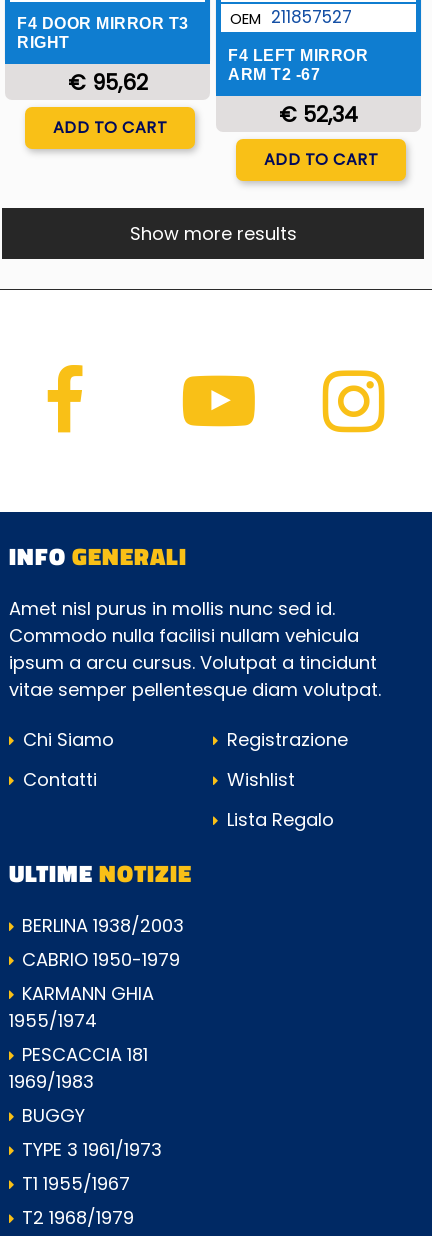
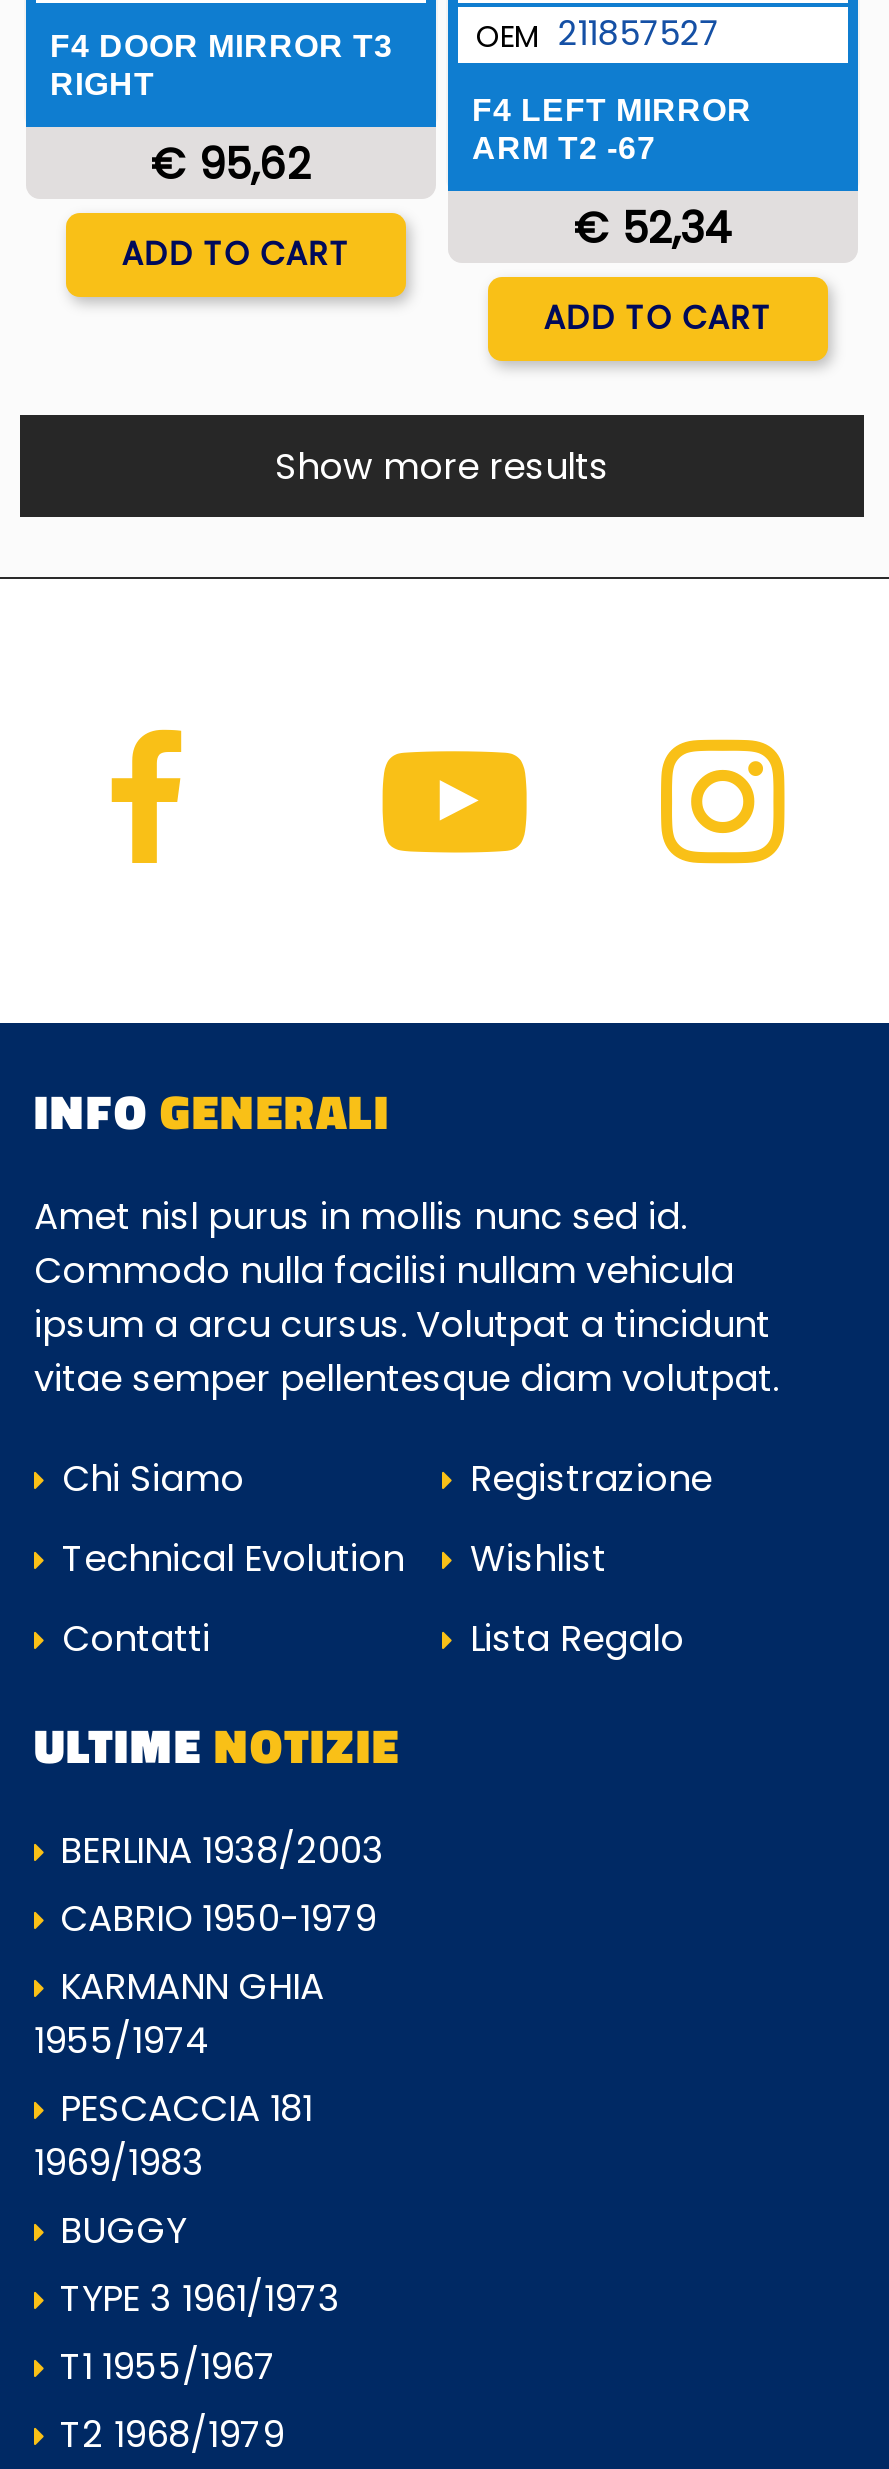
moved [18,767,97,792] -> [52,1614,210,1664]: Contatti
none -> [52,1533,404,1583] Technical Evolution

